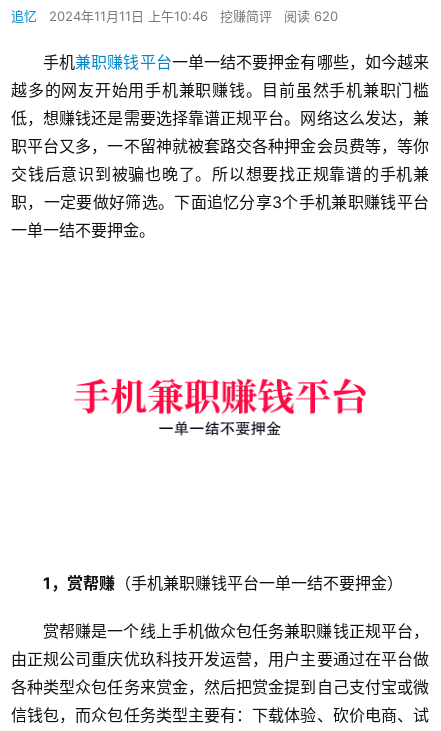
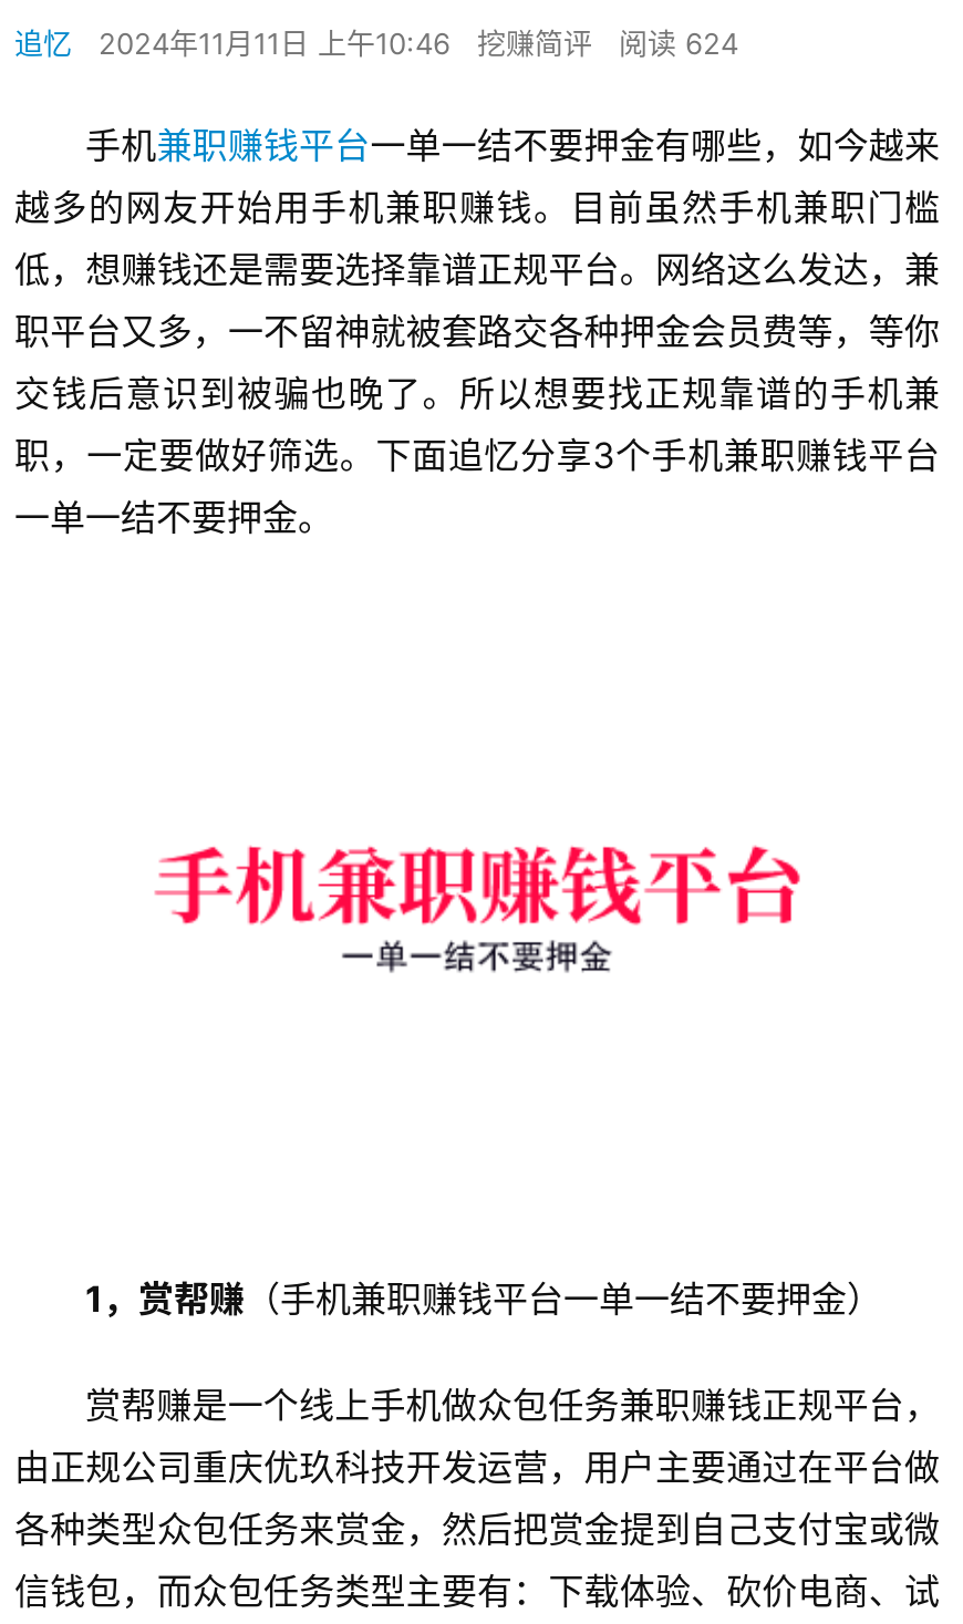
[11,8,338,24] 追忆 2024年11月11日 上午10:46 挖赚简评 阅读 620 -> [14,26,738,61] 追忆 2024年11月11日 上午10:46 挖赚简评 阅读 624

